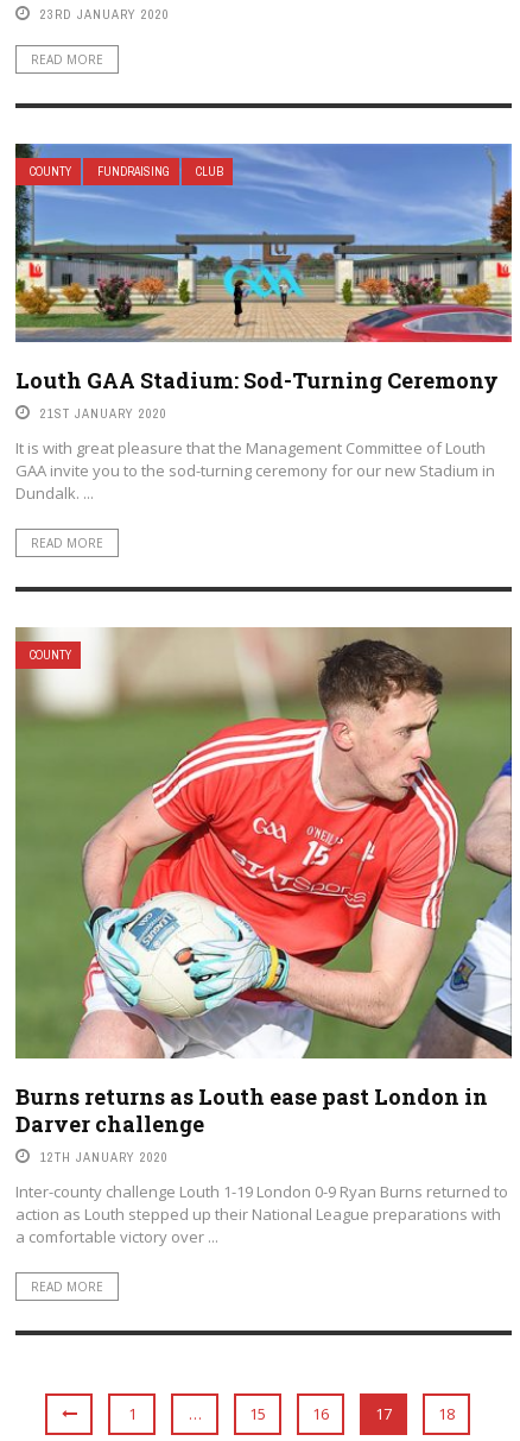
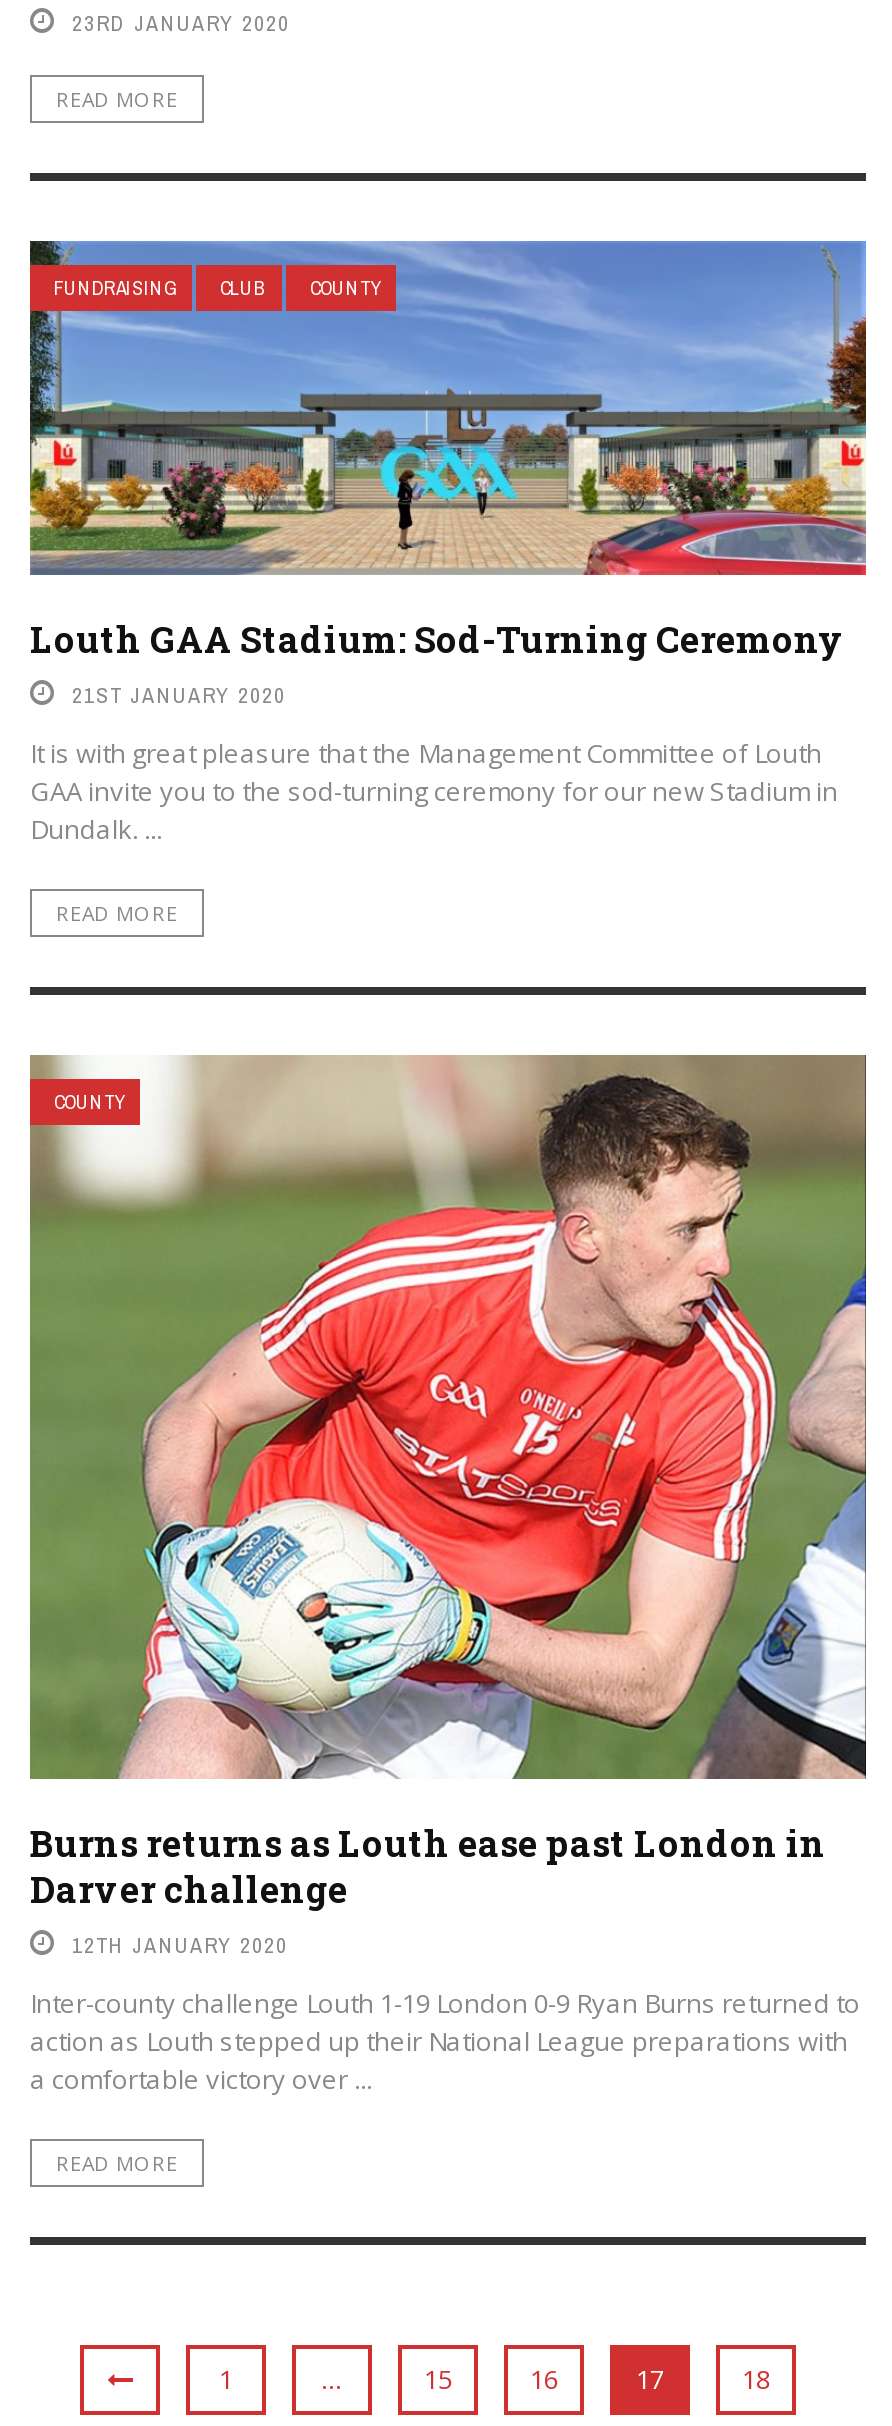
[30,164,71,179] COUNTY -> none
none -> [310,275,380,301] COUNTY

